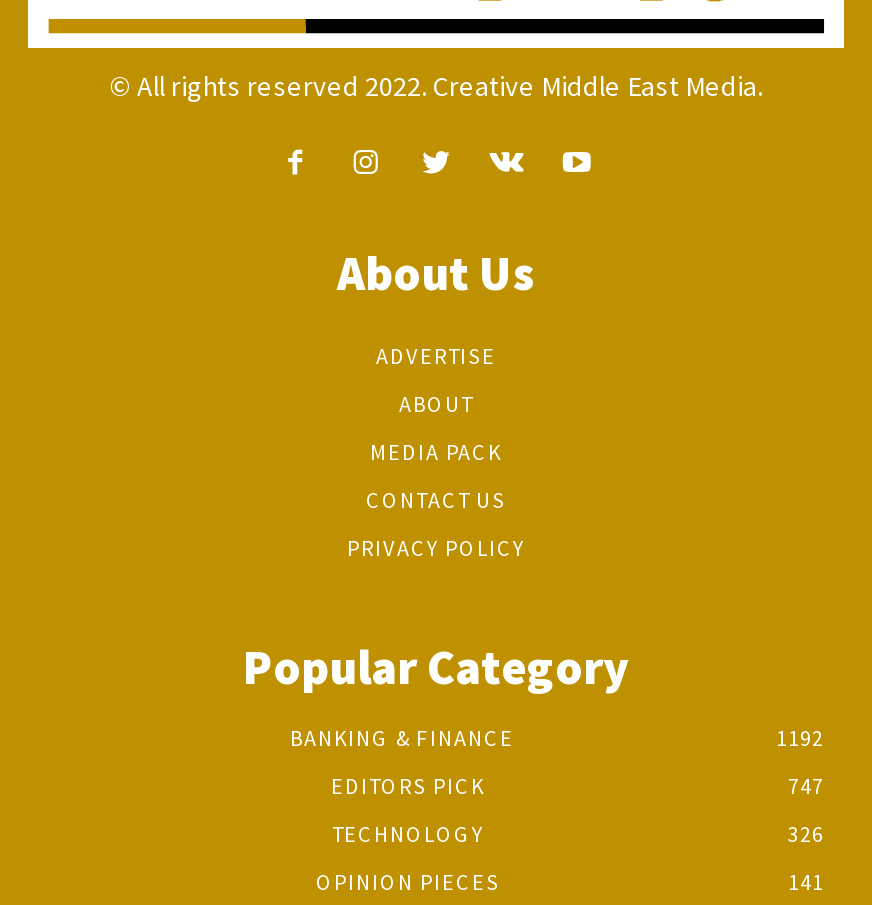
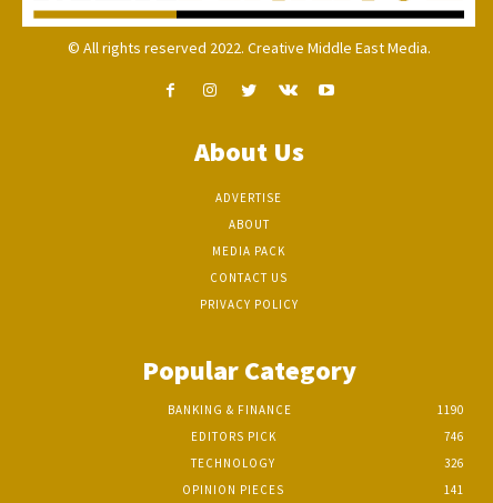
[776,724,824,752] 1192 -> [437,402,464,418] 1190
[788,772,824,800] 747 -> [444,429,464,444] 746

